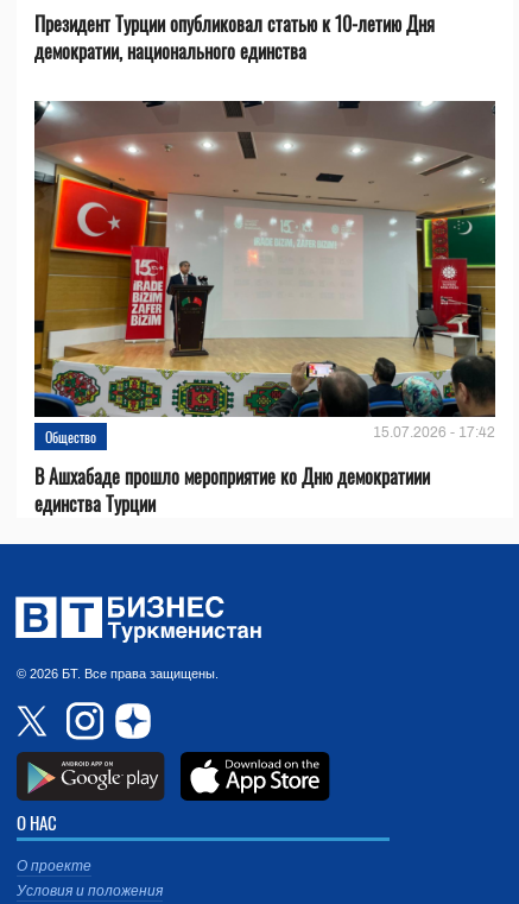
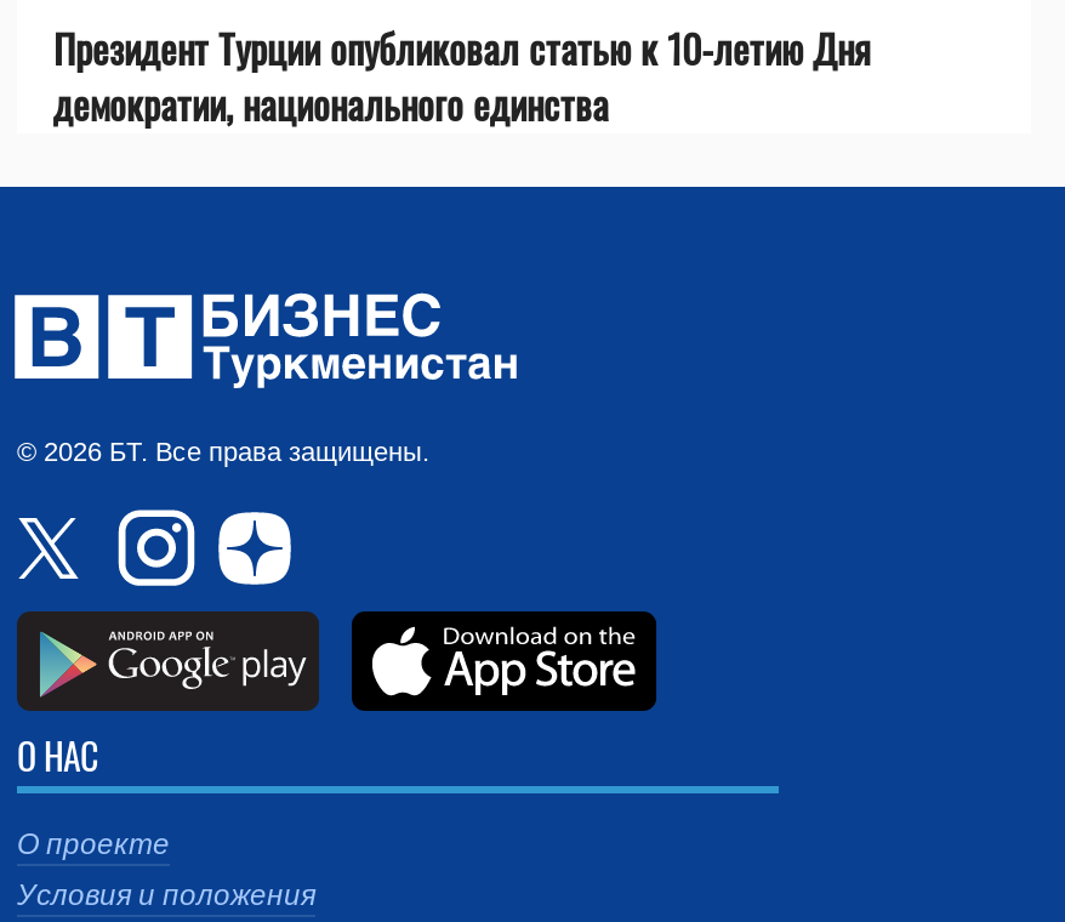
[33,100,496,517] [image] | Общество | 15.07.2026 - 17:42 | В Ашхабаде прошло мероприятие ко Дню демократиии | единства Турции -> none

